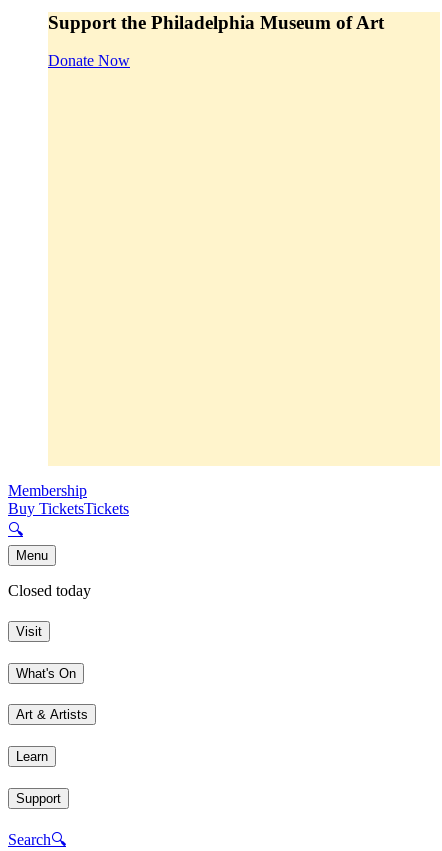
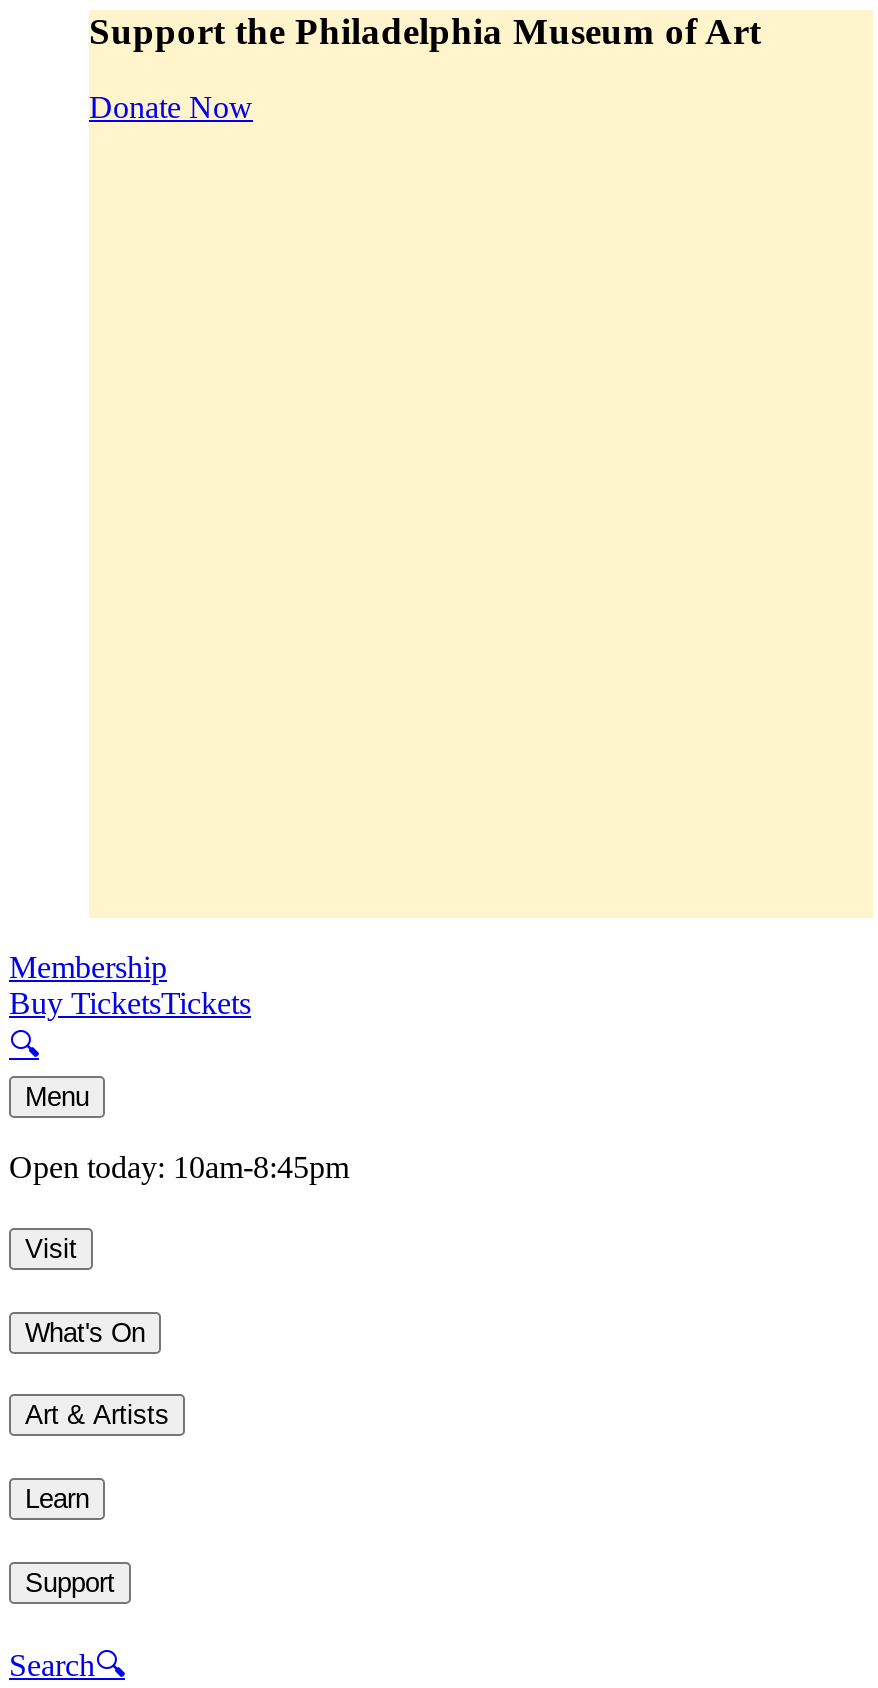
[8,582,91,599] Closed today -> [9,1151,349,1185] Open today: 10am-8:45pm

